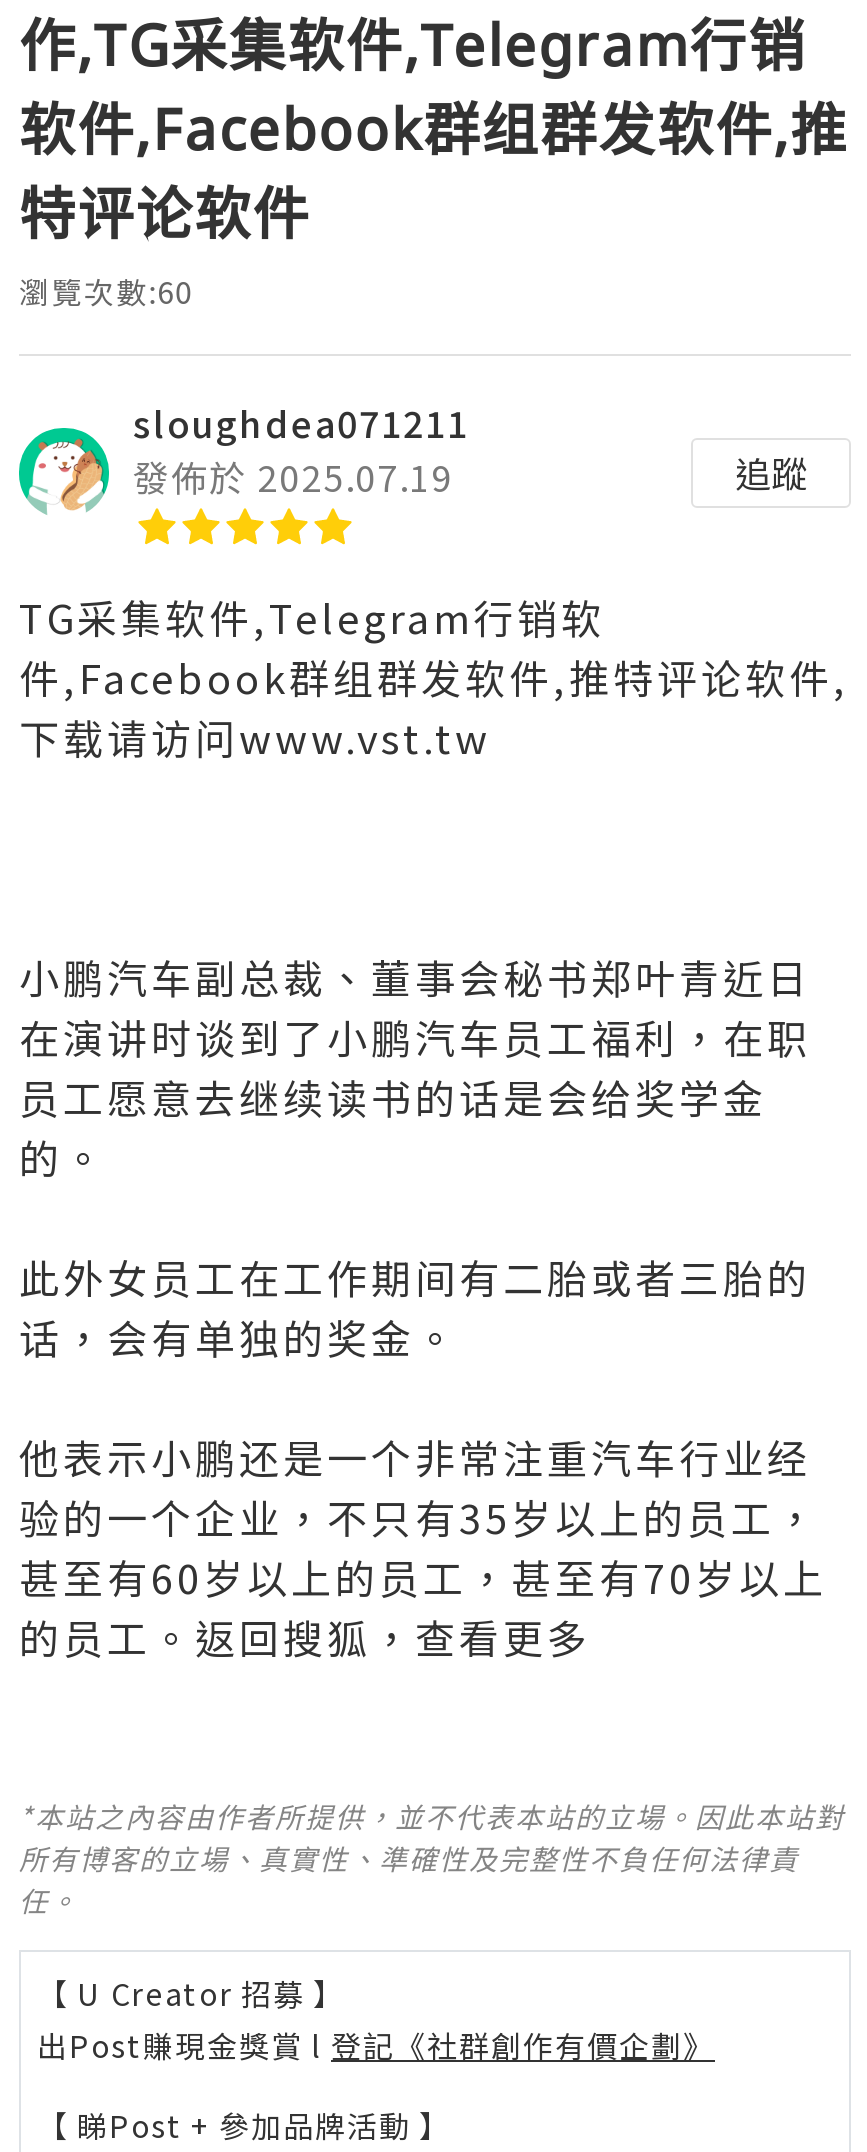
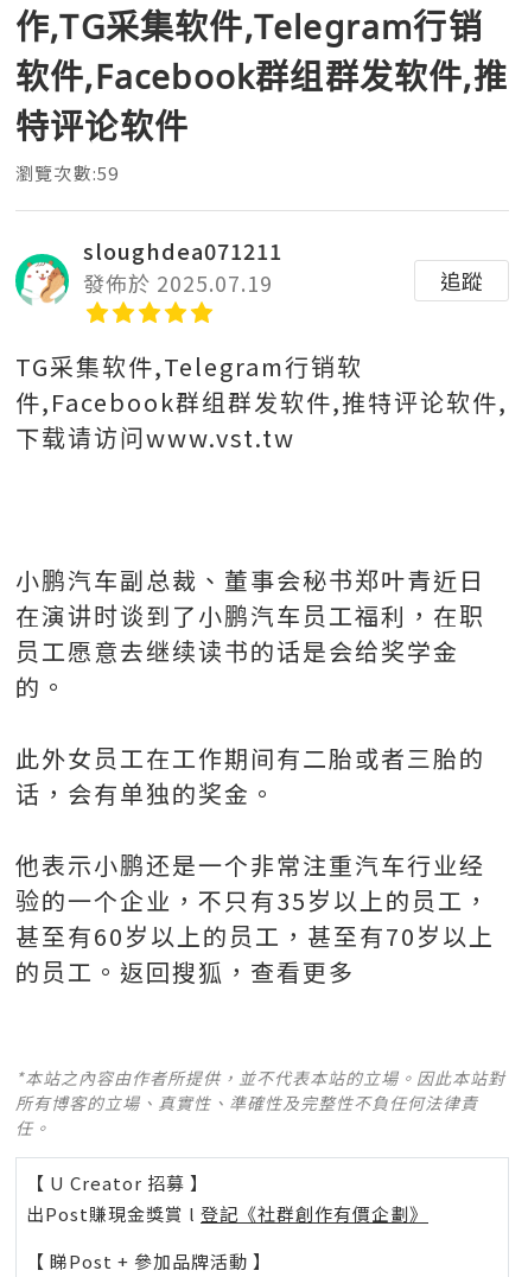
[19,270,194,312] 瀏覽次數:60 -> [15,160,119,185] 瀏覽次數:59

